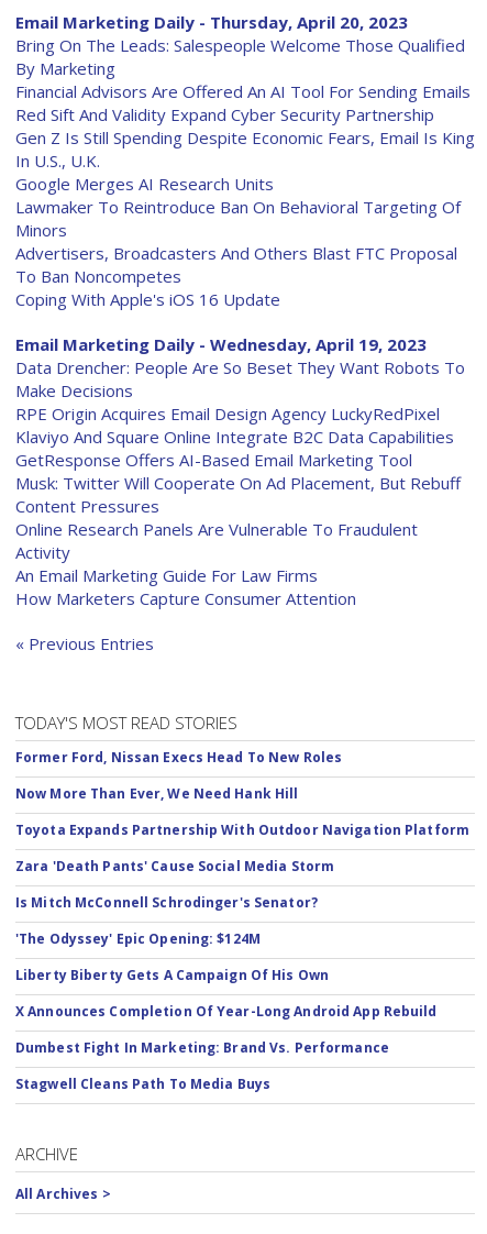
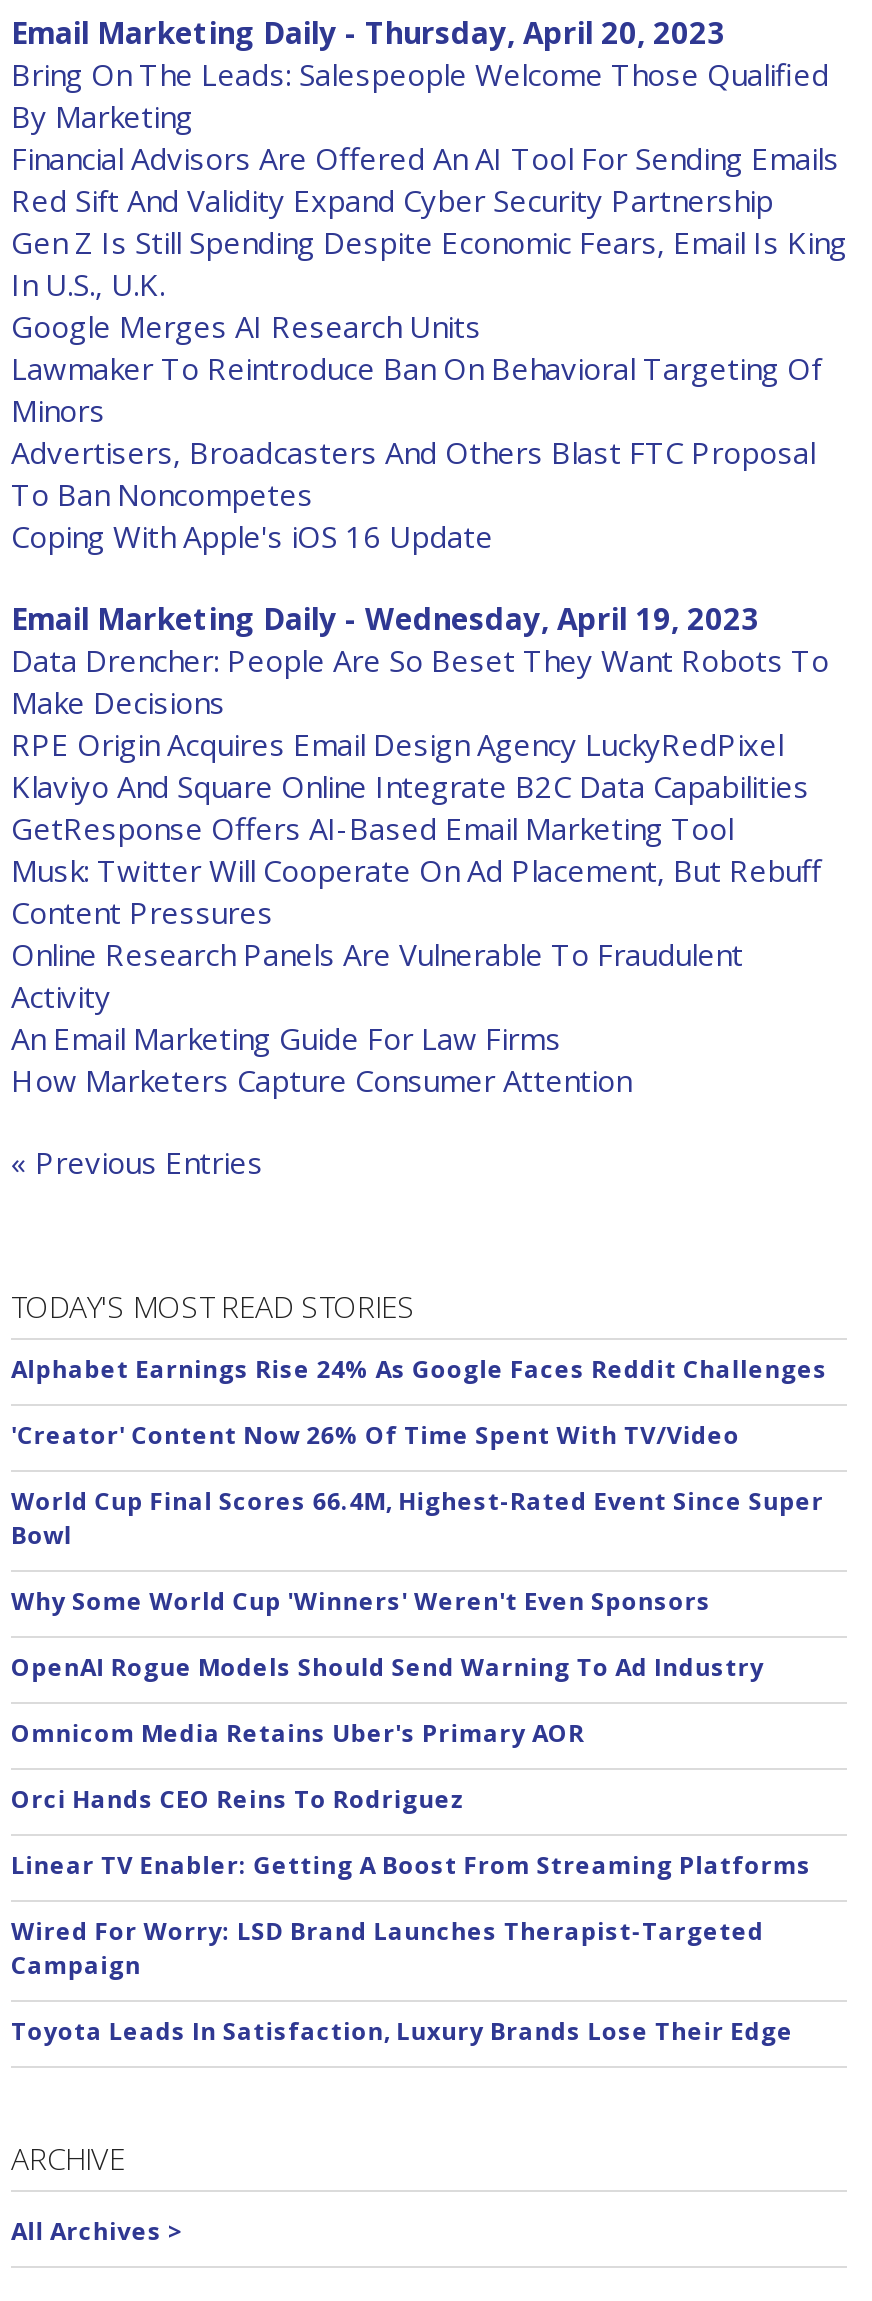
[15,748,342,767] Former Ford, Nissan Execs Head To New Roles -> [11,1352,827,1386] Alphabet Earnings Rise 24% As Google Faces Reddit Challenges
[15,784,298,803] Now More Than Ever, We Need Hank Hill -> [11,1418,740,1452] 'Creator' Content Now 26% Of Time Spent With TV/Video
[15,820,470,839] Toyota Expands Partnership With Outdoor Navigation Platform -> [11,1484,824,1552] World Cup Final Scores 66.4M, Highest-Rated Event Since Super | Bowl
[15,857,334,875] Zara 'Death Pants' Cause Social Media Storm -> [11,1584,711,1618] Why Some World Cup 'Winners' Weren't Even Sponsors
[15,893,318,912] Is Mitch McConnell Schrodinger's Senator? -> [11,1650,764,1684] OpenAI Rogue Models Should Send Warning To Ad Industry
[15,929,261,948] 'The Odyssey' Epic Opening: $124M -> [11,1716,585,1750] Omnicom Media Retains Uber's Primary AOR
[15,966,329,984] Liberty Biberty Gets A Campaign Of His Own -> [11,1782,465,1816] Orci Hands CEO Reins To Rodriguez
[15,1002,437,1021] X Announces Completion Of Year-Long Android App Rebuild -> [11,1848,811,1882] Linear TV Enabler: Getting A Boost From Streaming Platforms
[15,1038,389,1057] Dumbest Fight In Marketing: Brand Vs. Performance -> [11,1914,764,1982] Wired For Worry: LSD Brand Launches Therapist-Targeted | Campaign
[15,1075,271,1093] Stagwell Cleans Path To Media Buys -> [11,2014,793,2048] Toyota Leads In Satisfaction, Luxury Brands Lose Their Edge

